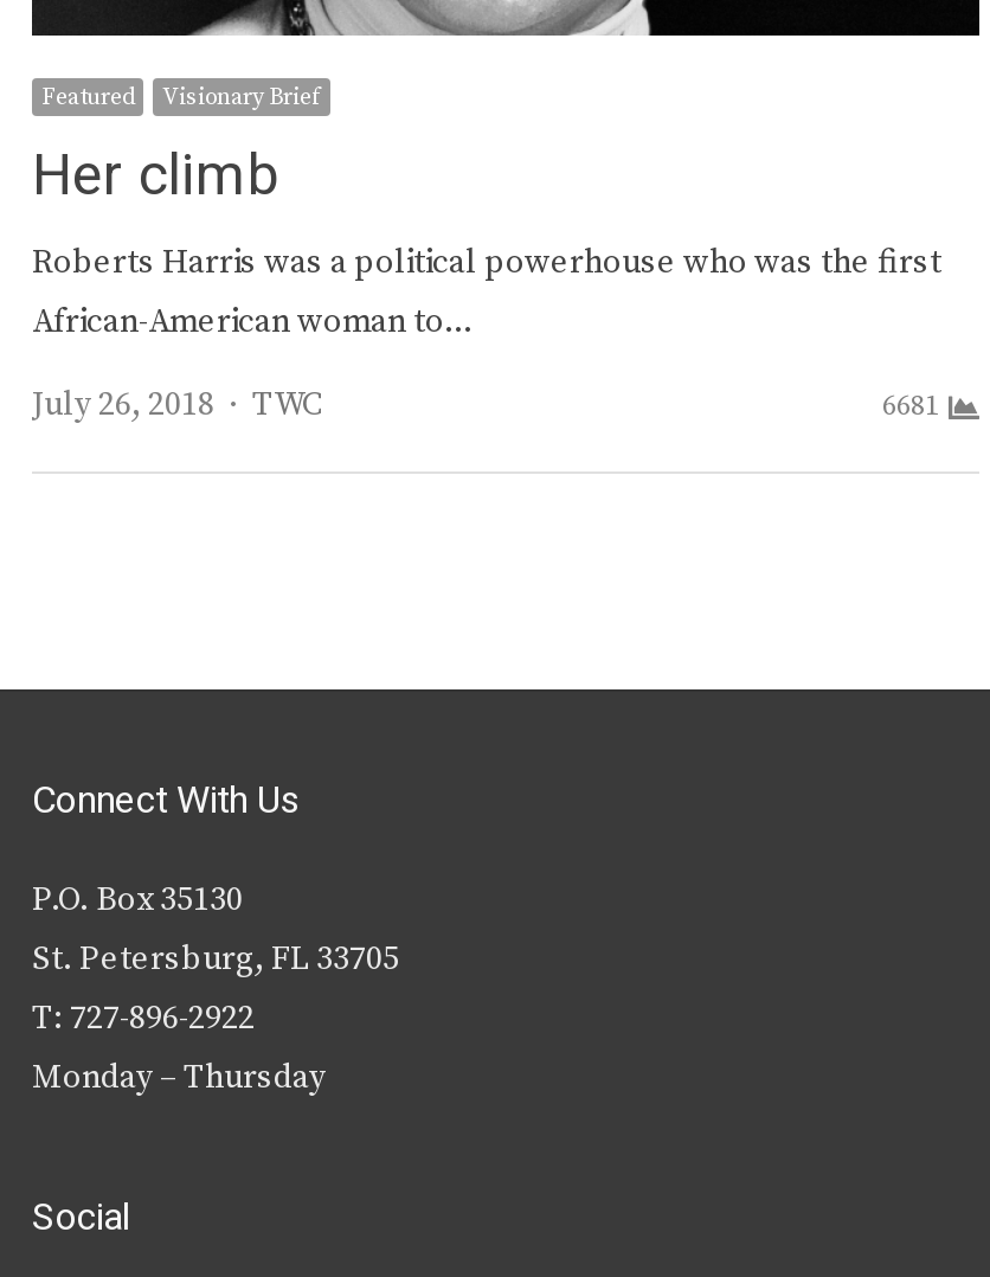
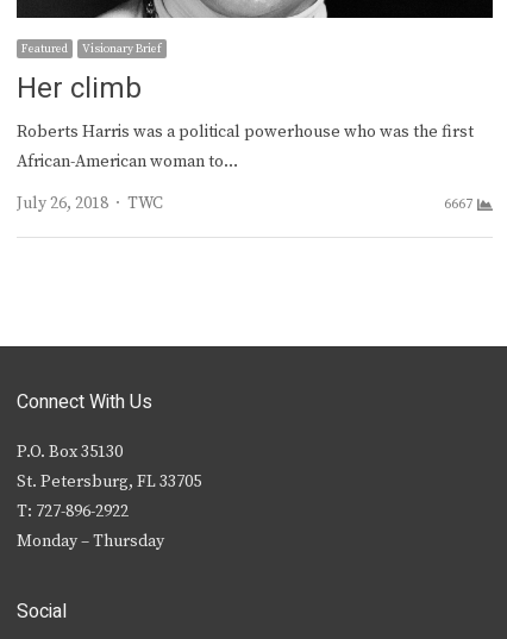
[882,389,939,425] 6681 -> [444,196,472,213] 6667

